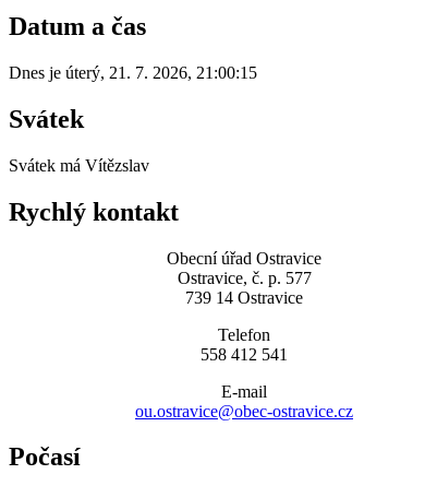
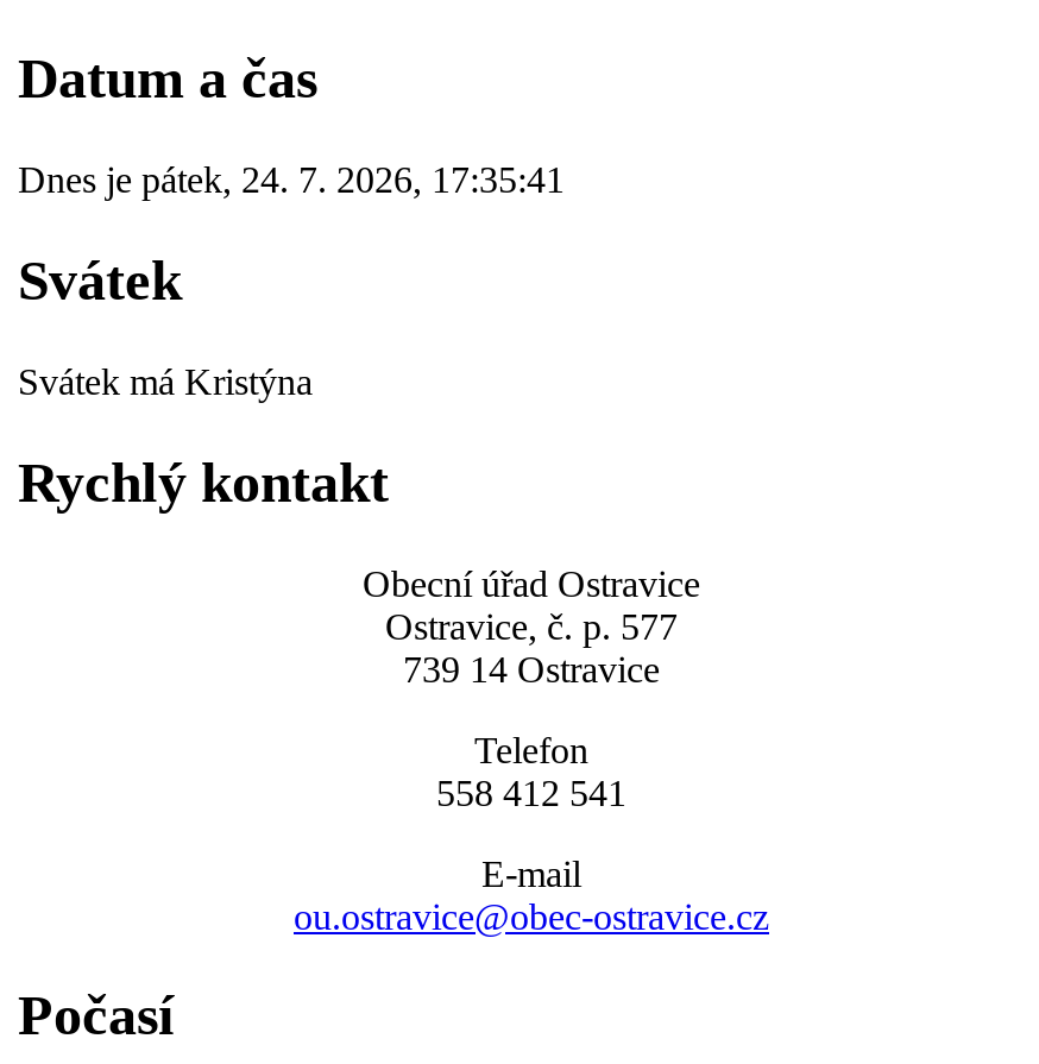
[9,63,257,82] Dnes je úterý, 21. 7. 2026, 21:00:15 -> [18,159,565,199] Dnes je pátek, 24. 7. 2026, 17:35:41
[9,156,149,174] Svátek má Vítězslav -> [18,361,313,401] Svátek má Kristýna

